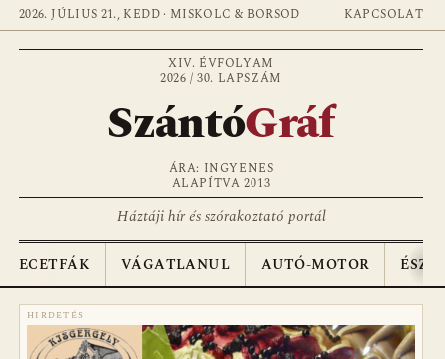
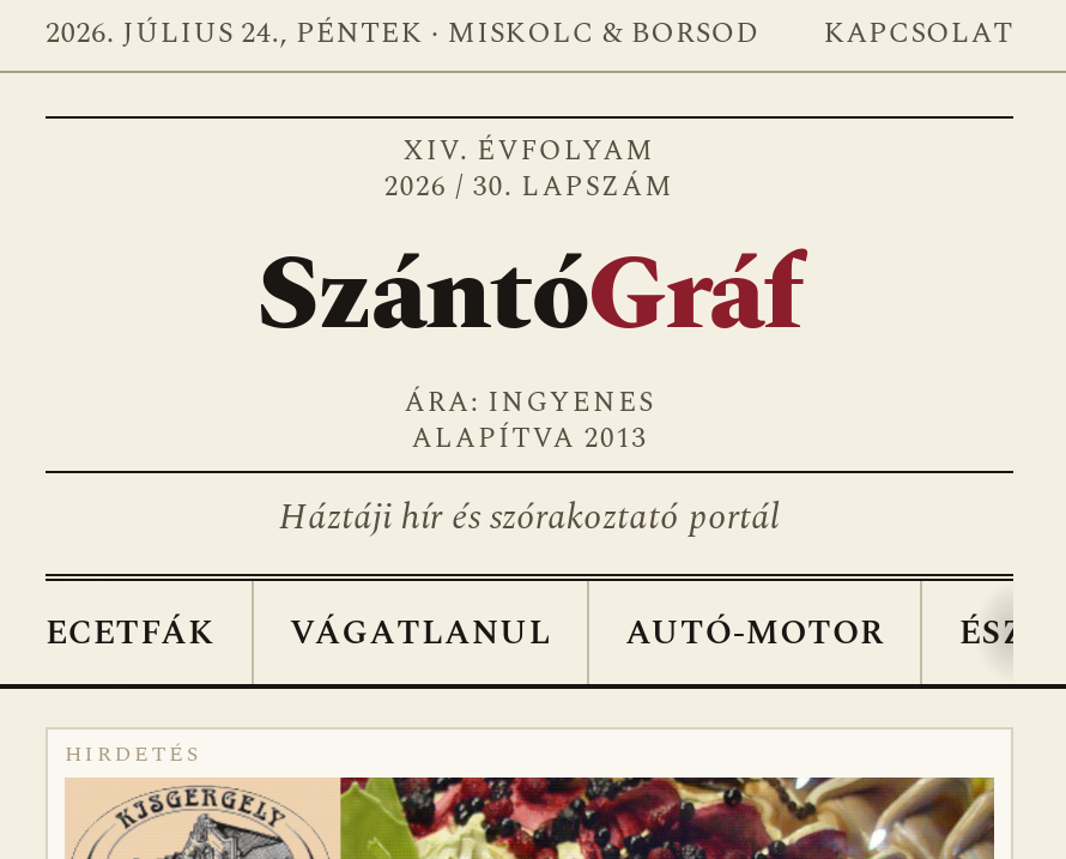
[19,5,300,24] 2026. JÚLIUS 21., KEDD · MISKOLC & BORSOD -> [46,11,758,56] 2026. JÚLIUS 24., PÉNTEK · MISKOLC & BORSOD

